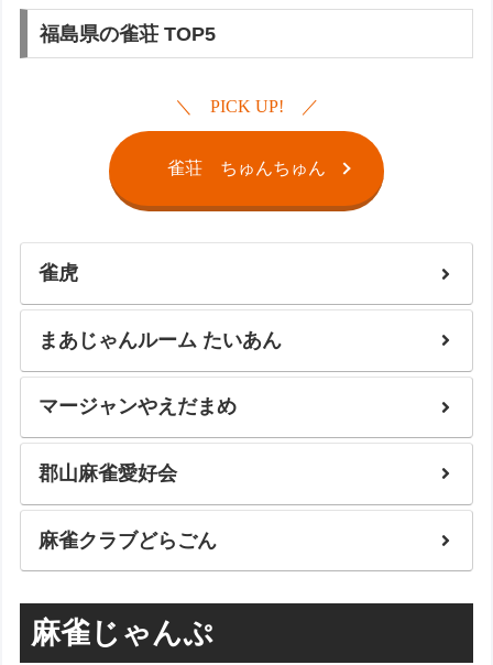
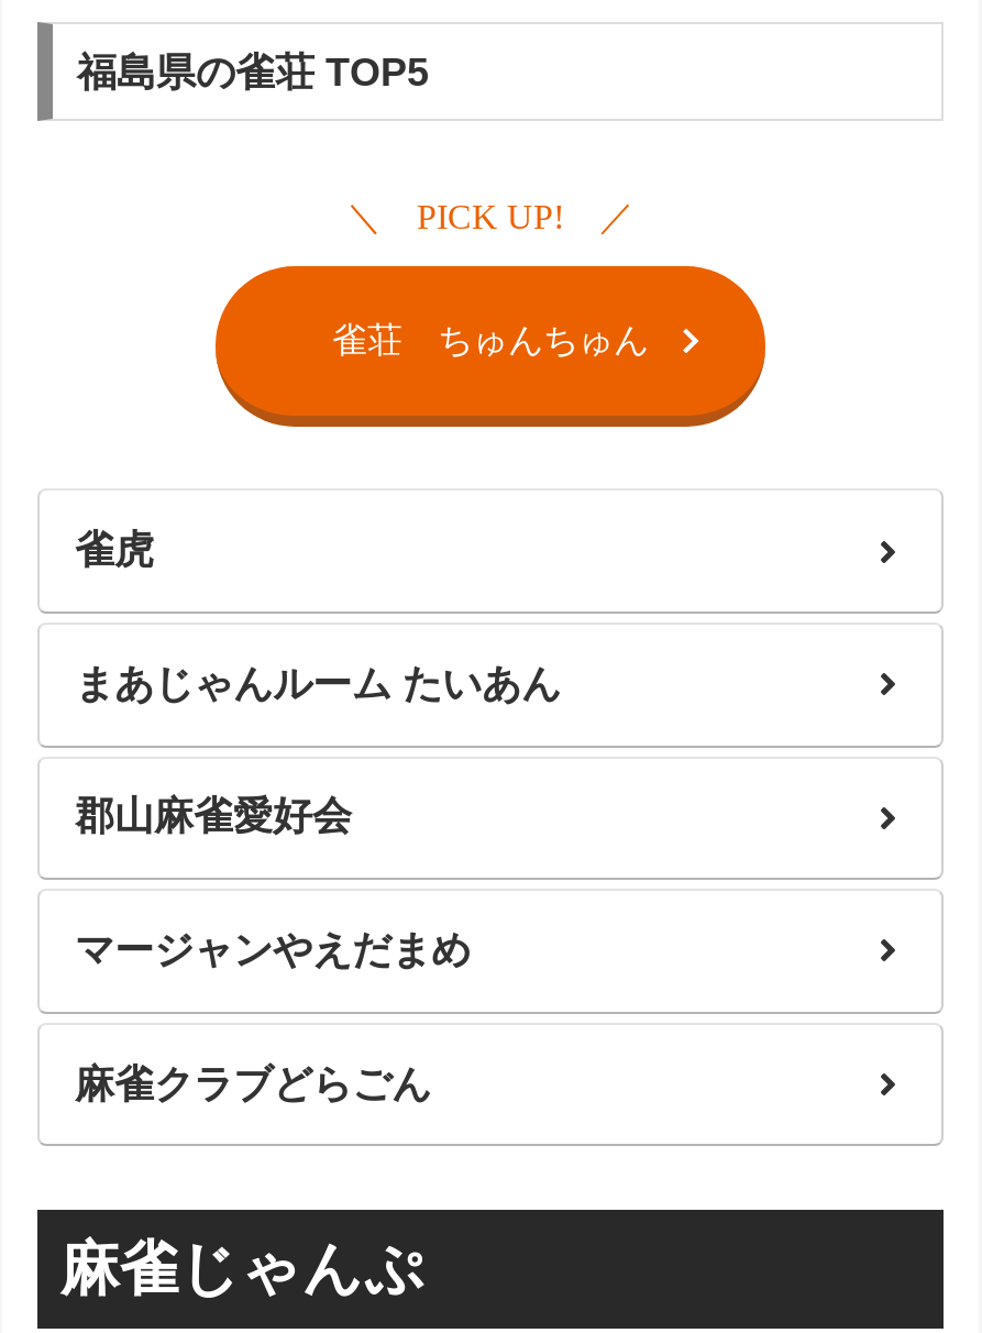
moved [39,396,237,418] -> [75,928,471,972]: マージャンやえだまめ
moved [39,462,177,484] -> [75,795,352,839]: 郡山麻雀愛好会

